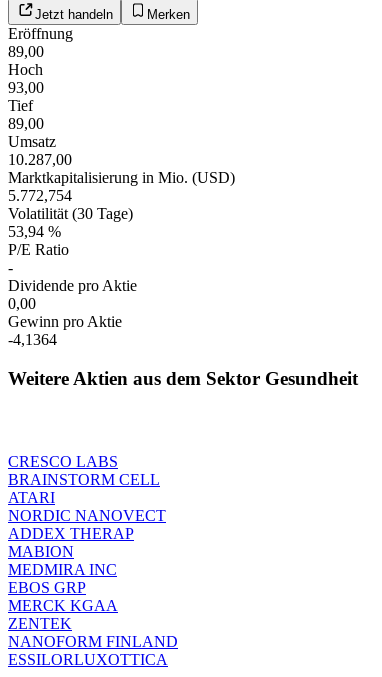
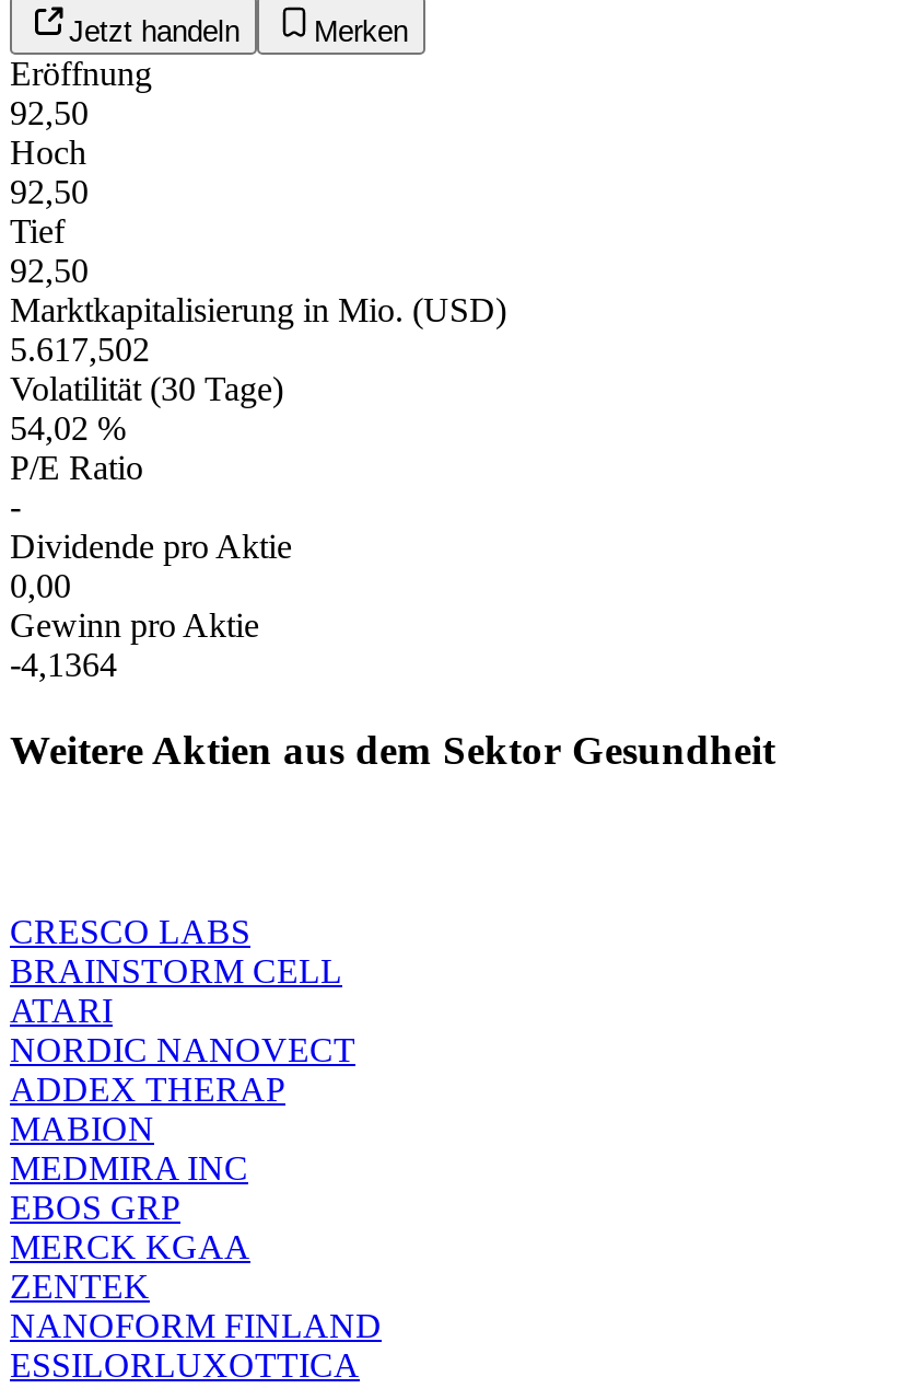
[8,43,44,60] 89,00 -> [10,94,89,132] 92,50
[8,79,44,96] 93,00 -> [10,173,89,210] 92,50
[8,115,72,168] 89,00 | Umsatz | 10.287,00 -> [10,252,89,289] 92,50
[8,187,72,204] 5.772,754 -> [10,331,150,368] 5.617,502
[8,223,61,240] 53,94 % -> [10,410,126,447] 54,02 %

